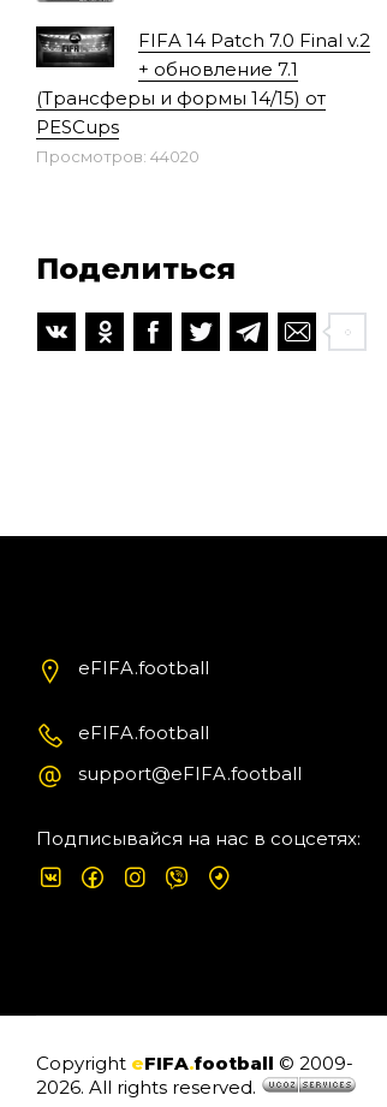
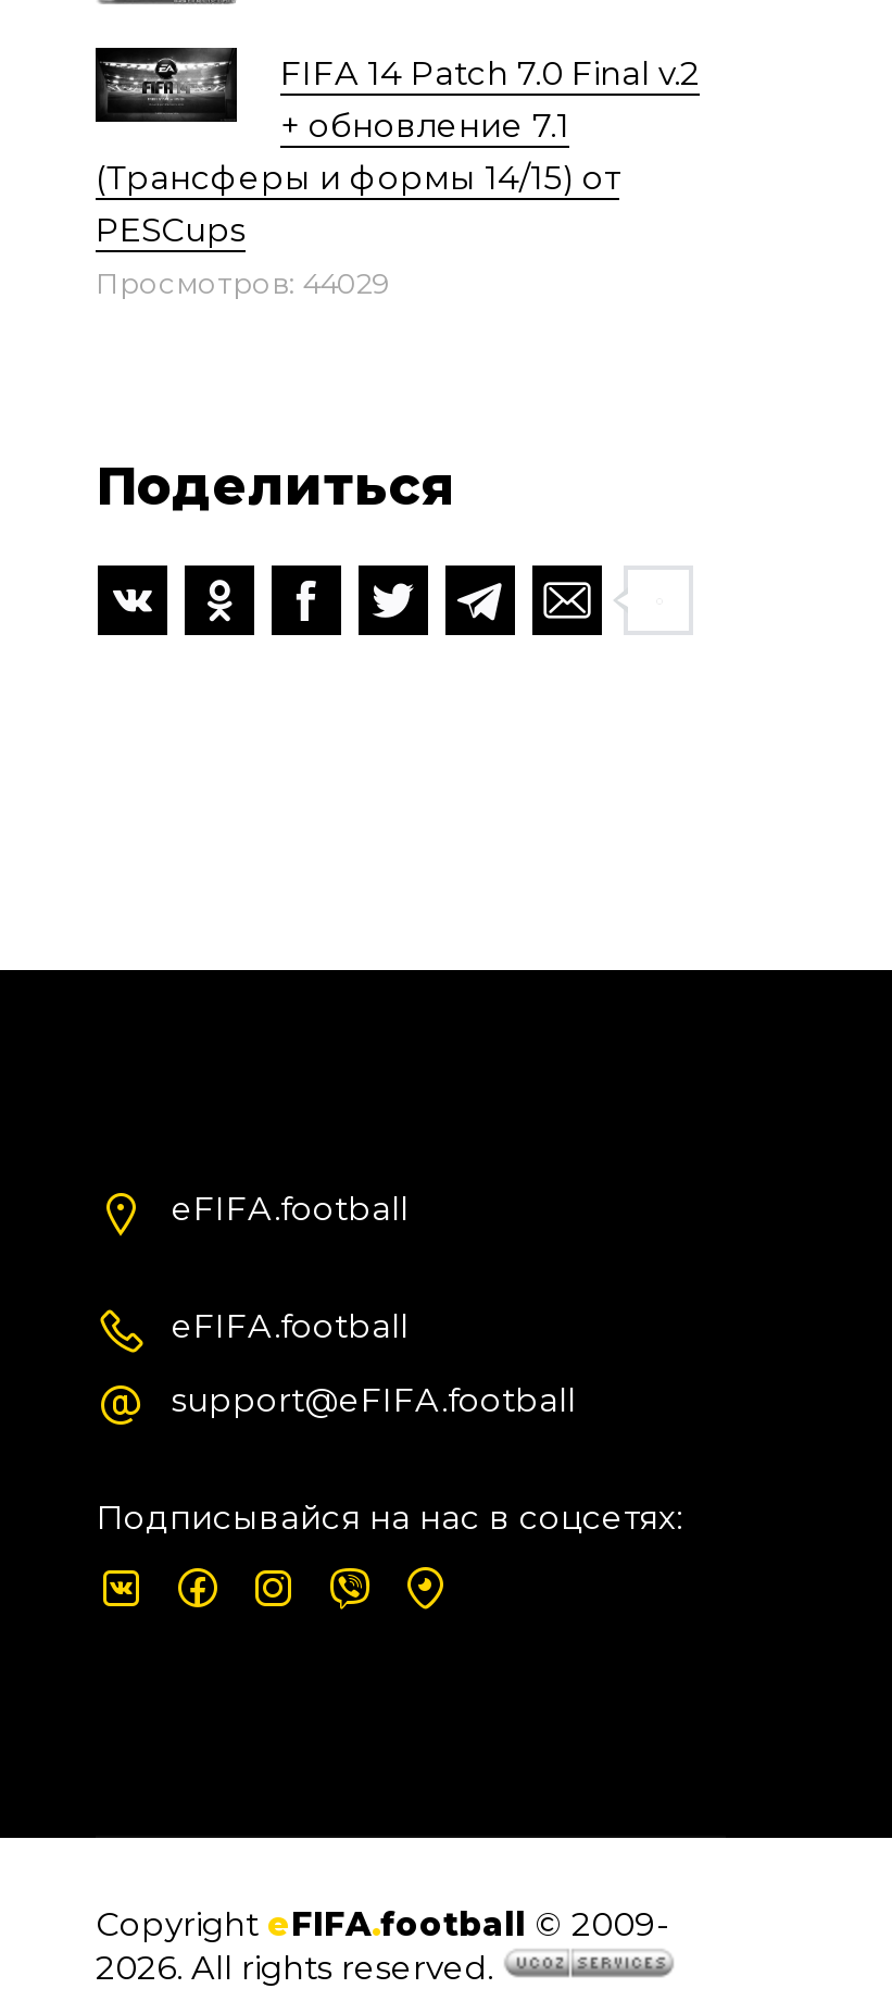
[36,147,200,166] Просмотров: 44020 -> [96,265,389,300] Просмотров: 44029

